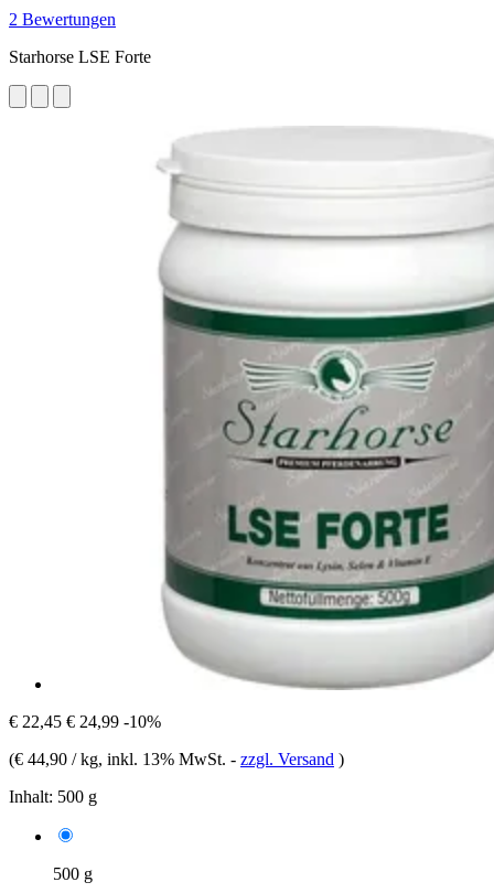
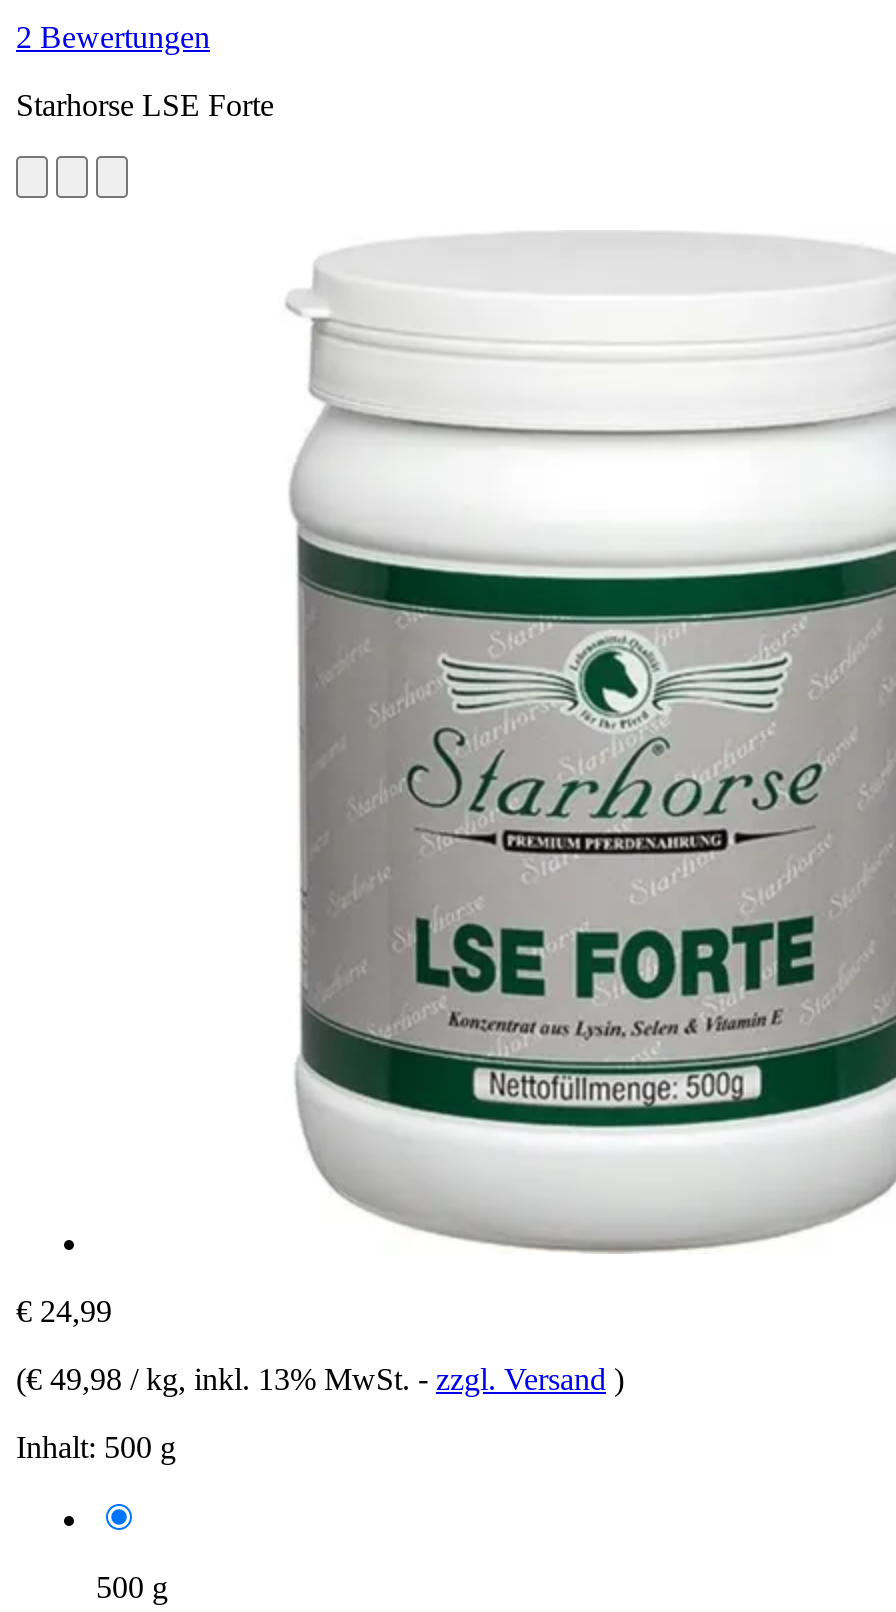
[9,712,161,731] € 22,45 € 24,99 -10% -> [16,1294,112,1328] € 24,99
[9,749,344,768] (€ 44,90 / kg, inkl. 13% MwSt. - zzgl. Versand ) -> [16,1362,624,1396] (€ 49,98 / kg, inkl. 13% MwSt. - zzgl. Versand )

